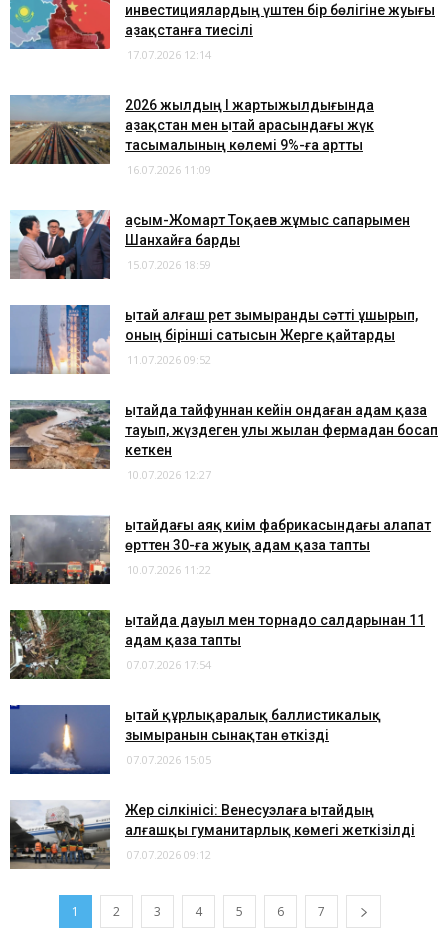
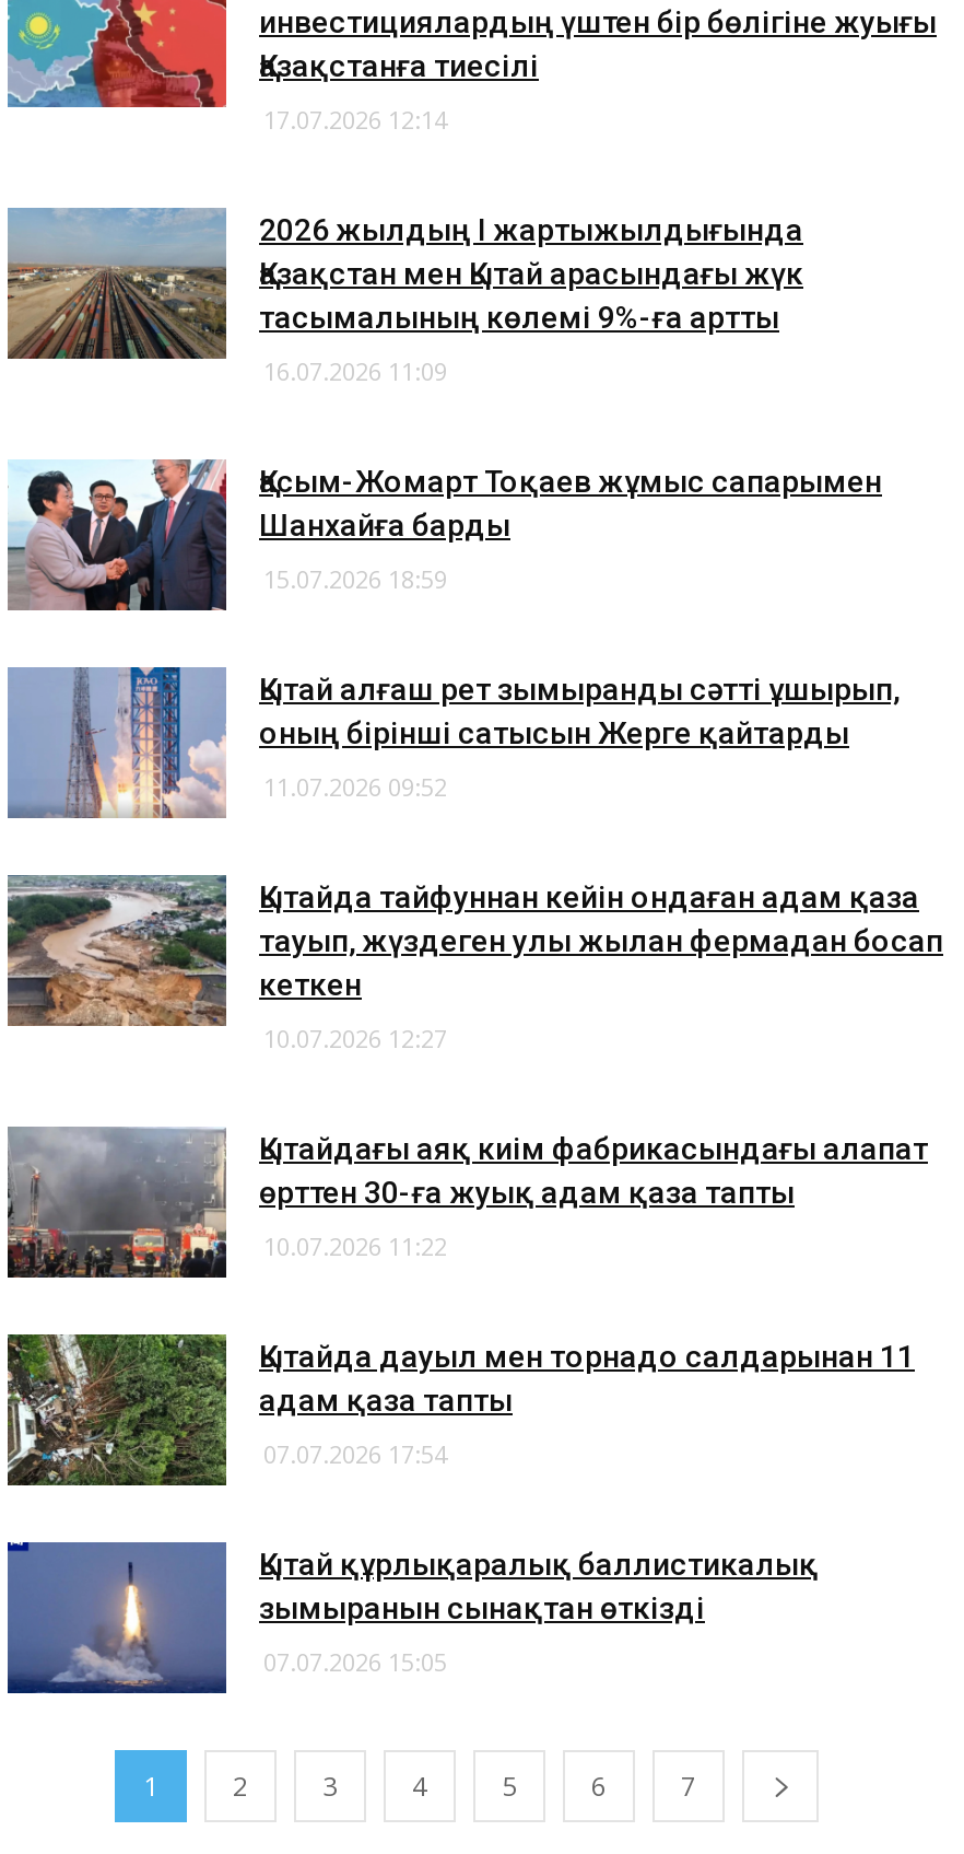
[9,800,415,870] [image] | Жер сілкінісі: Венесуэлаға Қытайдың | алғашқы гуманитарлық көмегі жеткізілді | 07.07.2026 09:12 -> none

